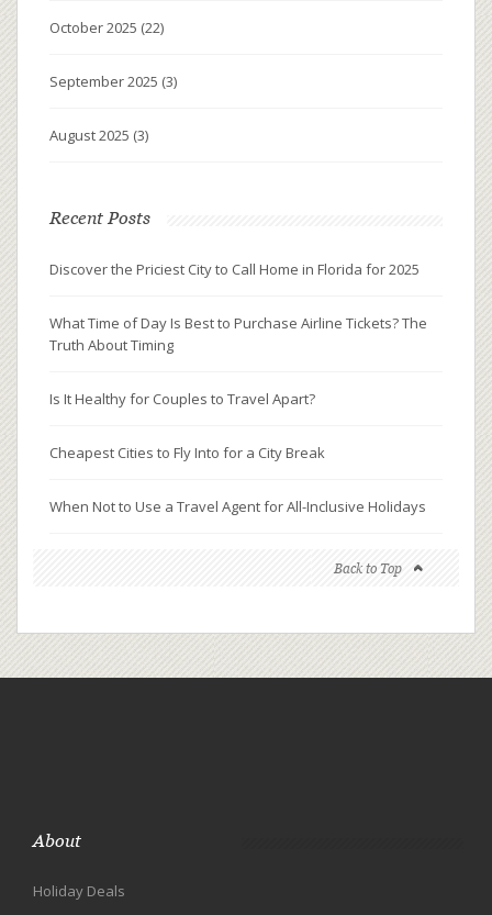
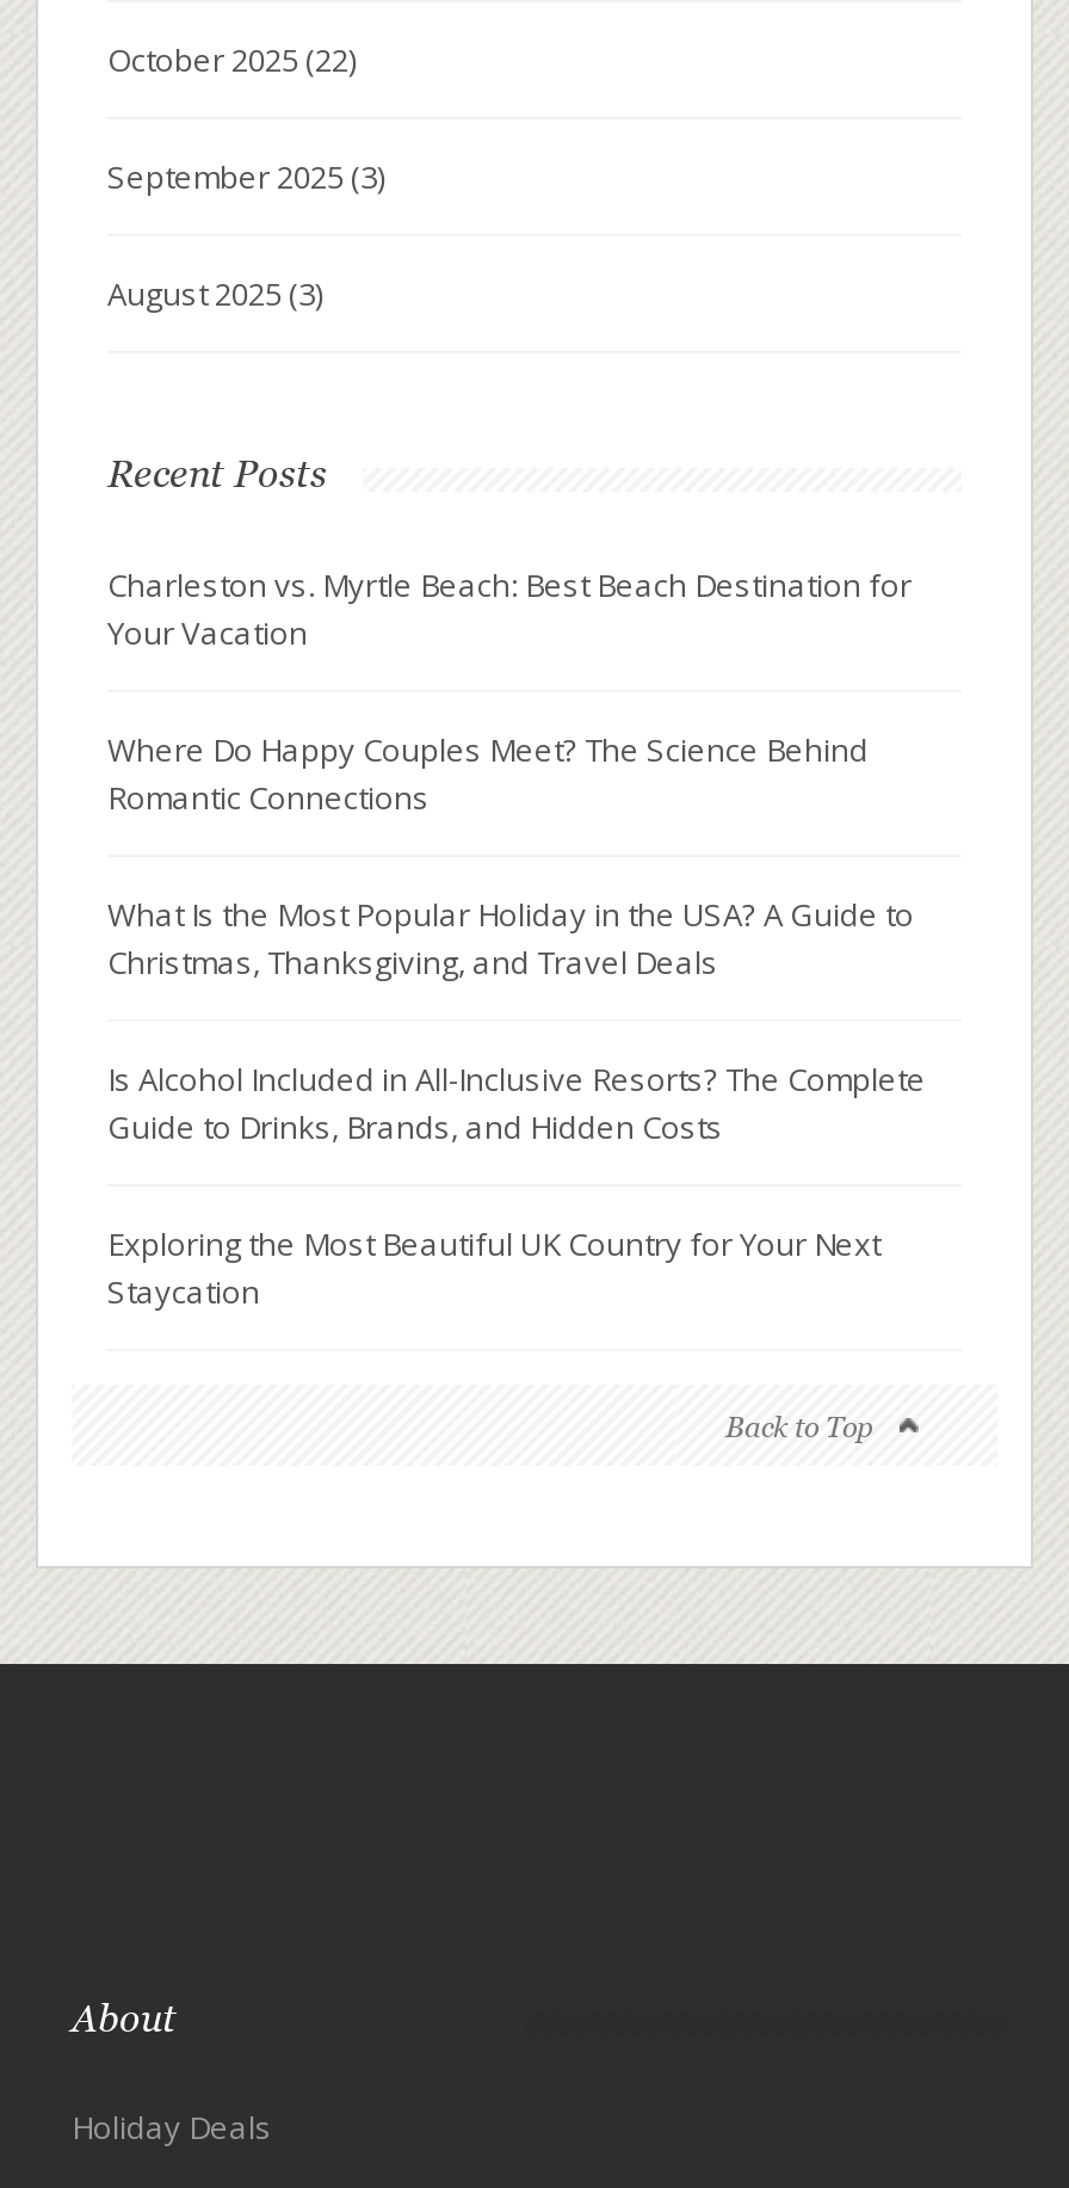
[49,259,420,279] Discover the Priciest City to Call Home in Florida for 2025 -> [107,562,912,653] Charleston vs. Myrtle Beach: Best Beach Destination for | Your Vacation
[49,313,427,354] What Time of Day Is Best to Purchase Airline Tickets? The | Truth About Timing -> [107,727,869,818] Where Do Happy Couples Meet? The Science Behind | Romantic Connections
[49,388,315,408] Is It Healthy for Couples to Travel Apart? -> [107,892,914,983] What Is the Most Popular Holiday in the USA? A Guide to | Christmas, Thanksgiving, and Travel Deals
[49,442,325,462] Cheapest Cities to Fly Into for a City Break -> [107,1057,926,1147] Is Alcohol Included in All-Inclusive Resorts? The Complete | Guide to Drinks, Brands, and Hidden Costs
[49,496,426,516] When Not to Use a Travel Agent for All-Inclusive Holidays -> [107,1221,880,1312] Exploring the Most Beautiful UK Country for Your Next | Staycation

